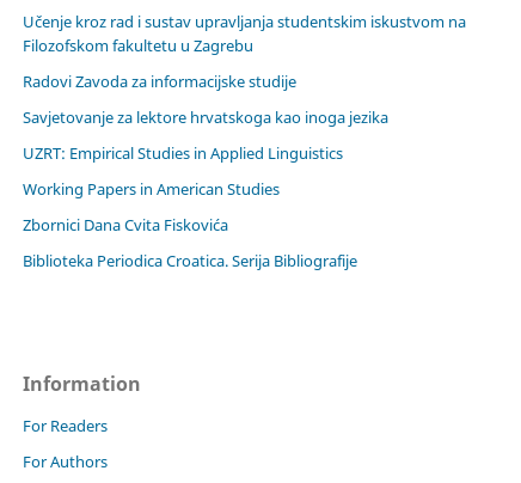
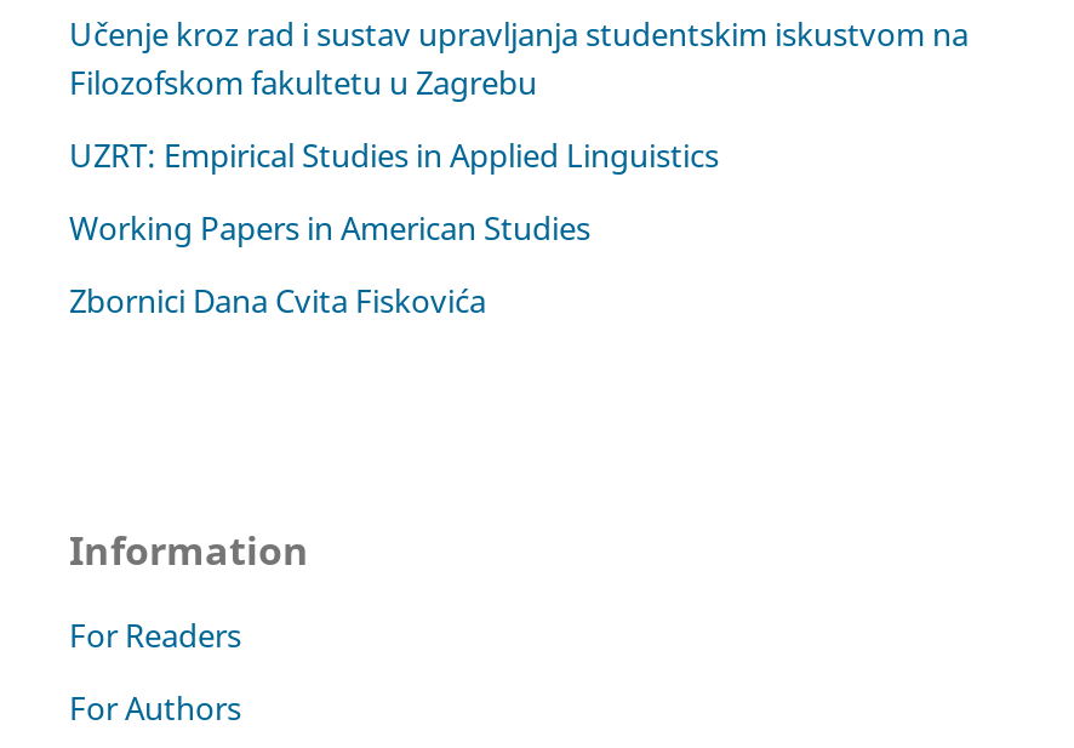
[23,70,388,128] Radovi Zavoda za informacijske studije | Savjetovanje za lektore hrvatskoga kao inoga jezika -> none
[23,249,357,271] Biblioteka Periodica Croatica. Serija Bibliografije -> none

